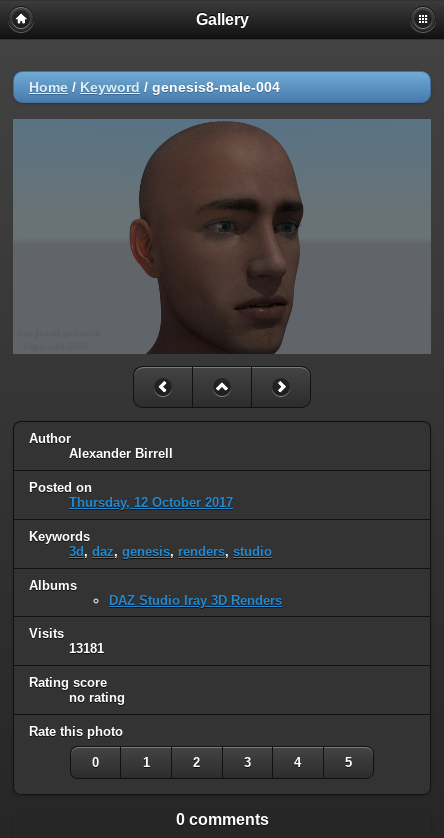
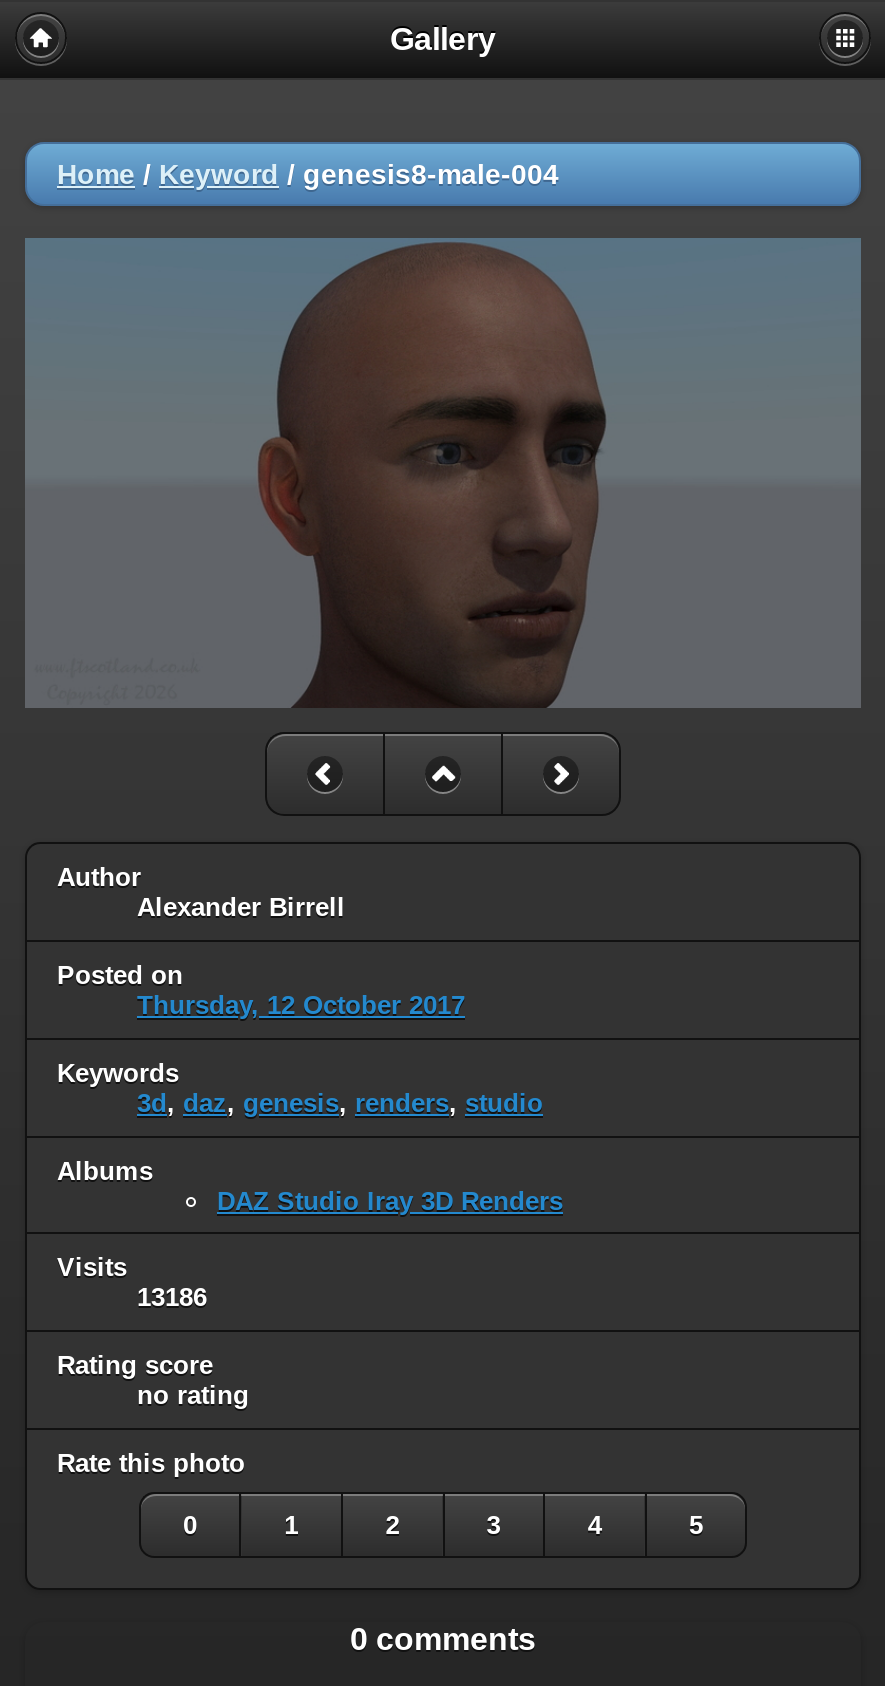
[69,641,104,656] 13181 -> [137,1283,207,1313] 13186

